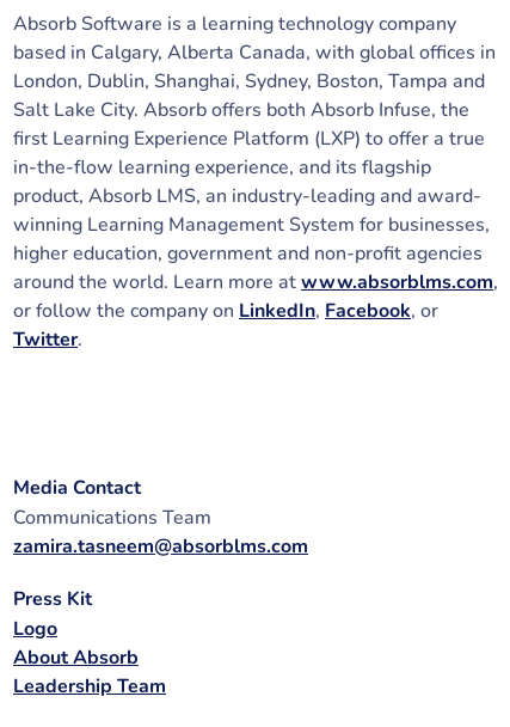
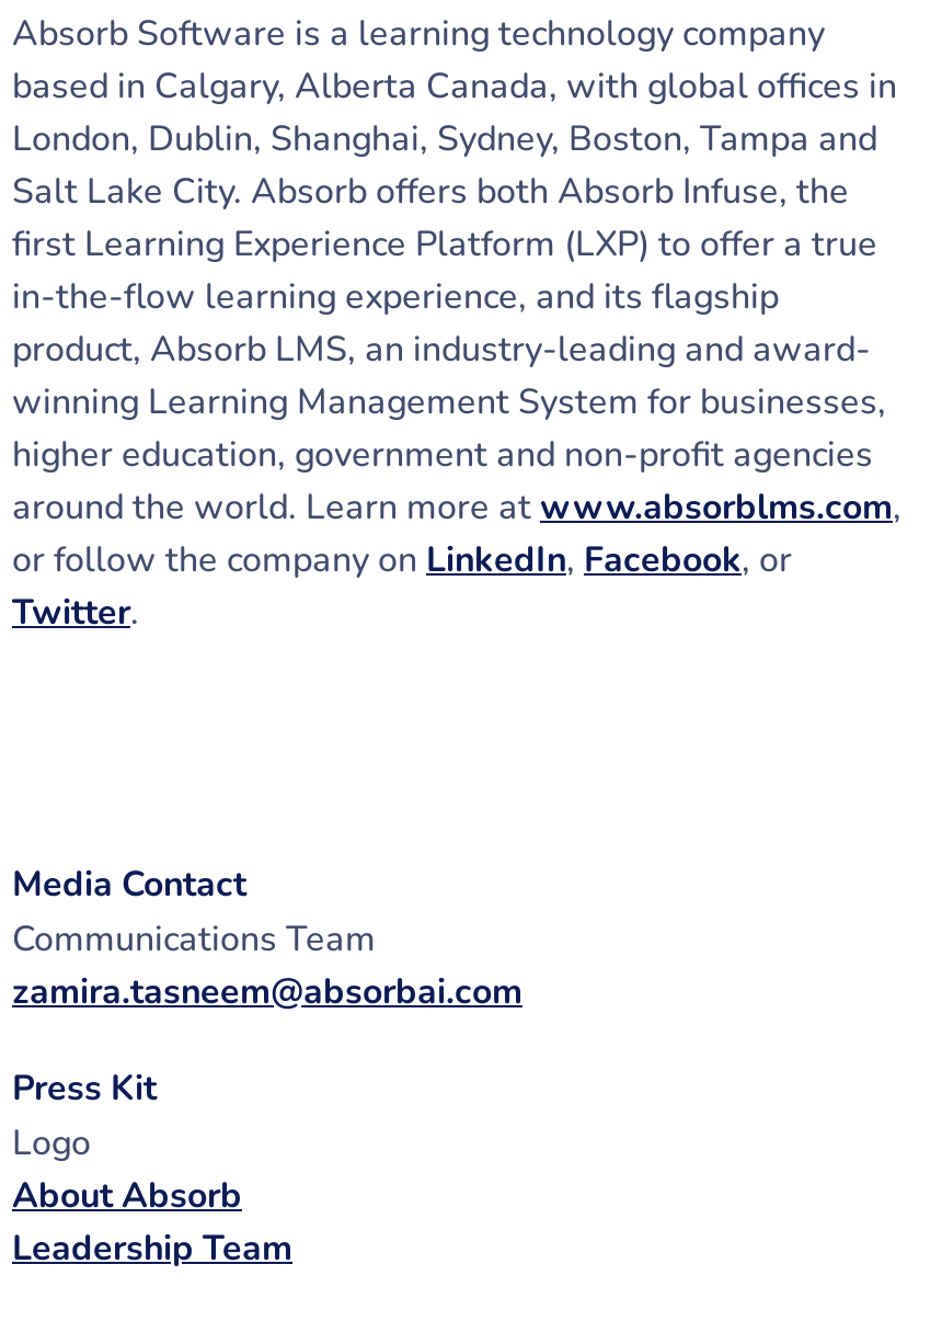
[13,533,308,560] zamira.tasneem@absorblms.com -> [12,968,522,1016] zamira.tasneem@absorbai.com

